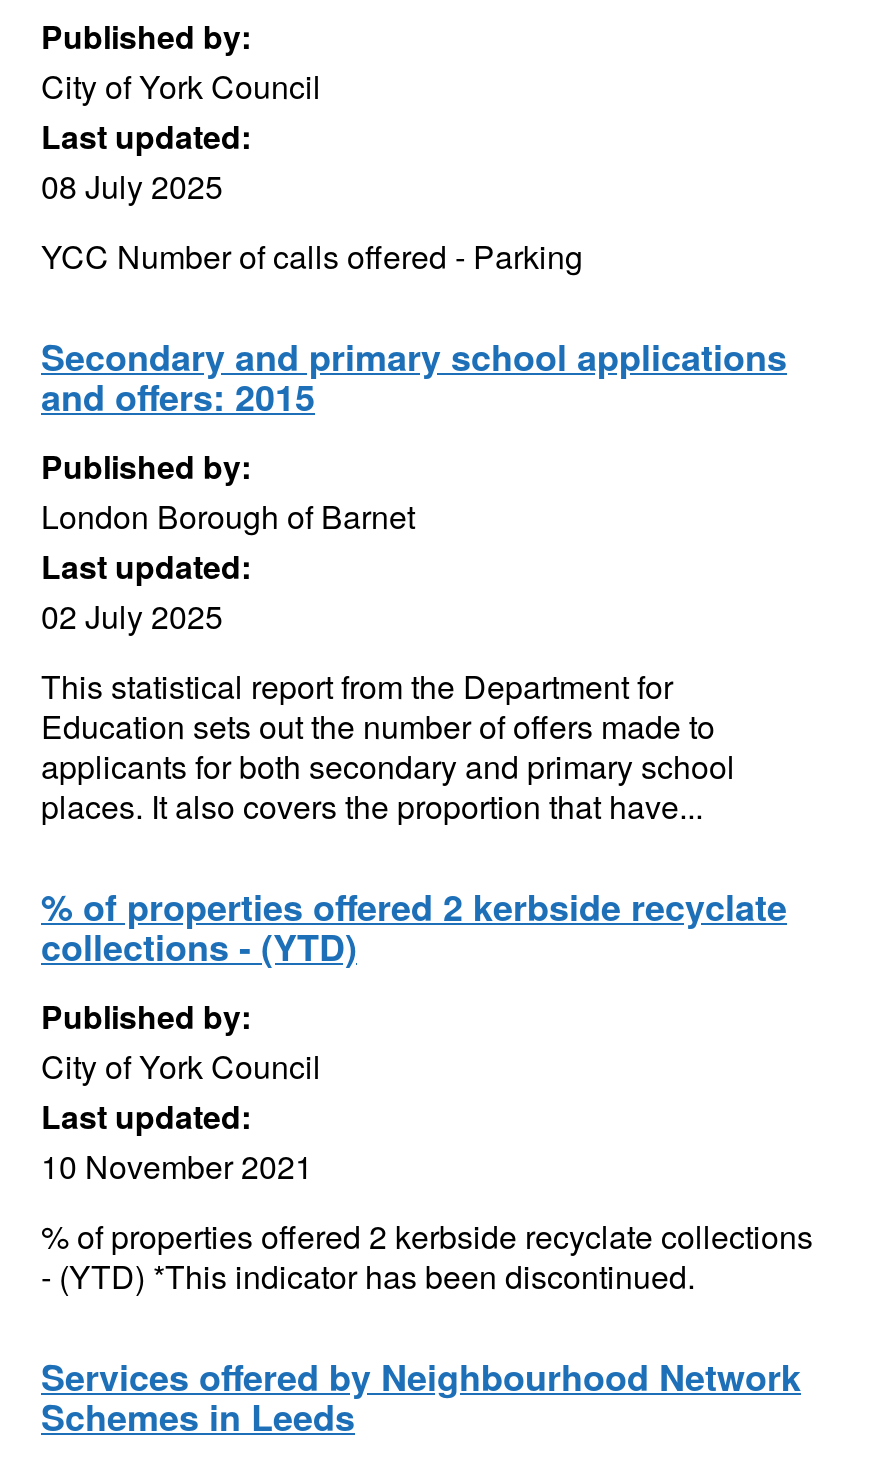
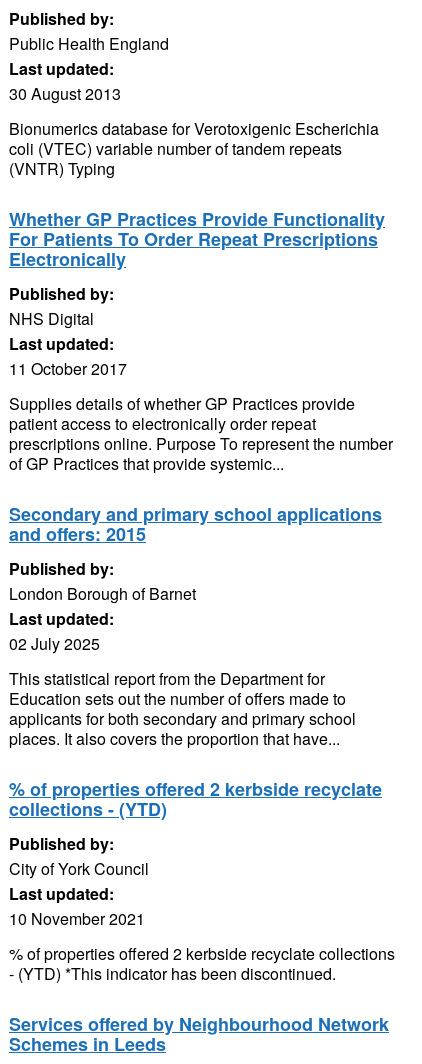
[41,63,321,109] City of York Council -> [9,32,169,55] Public Health England
[41,163,583,279] 08 July 2025 | YCC Number of calls offered - Parking -> [9,82,393,475] 30 August 2013 | Bionumerics database for Verotoxigenic Escherichia | coli (VTEC) variable number of tandem repeats | (VNTR) Typing | Whether GP Practices Provide Functionality | For Patients To Order Repeat Prescriptions | Electronically | Published by: | NHS Digital | Last updated: | 11 October 2017 | Supplies details of whether GP Practices provide | patient access to electronically order repeat | prescriptions online. Purpose To represent the number | of GP Practices that provide systemic...

